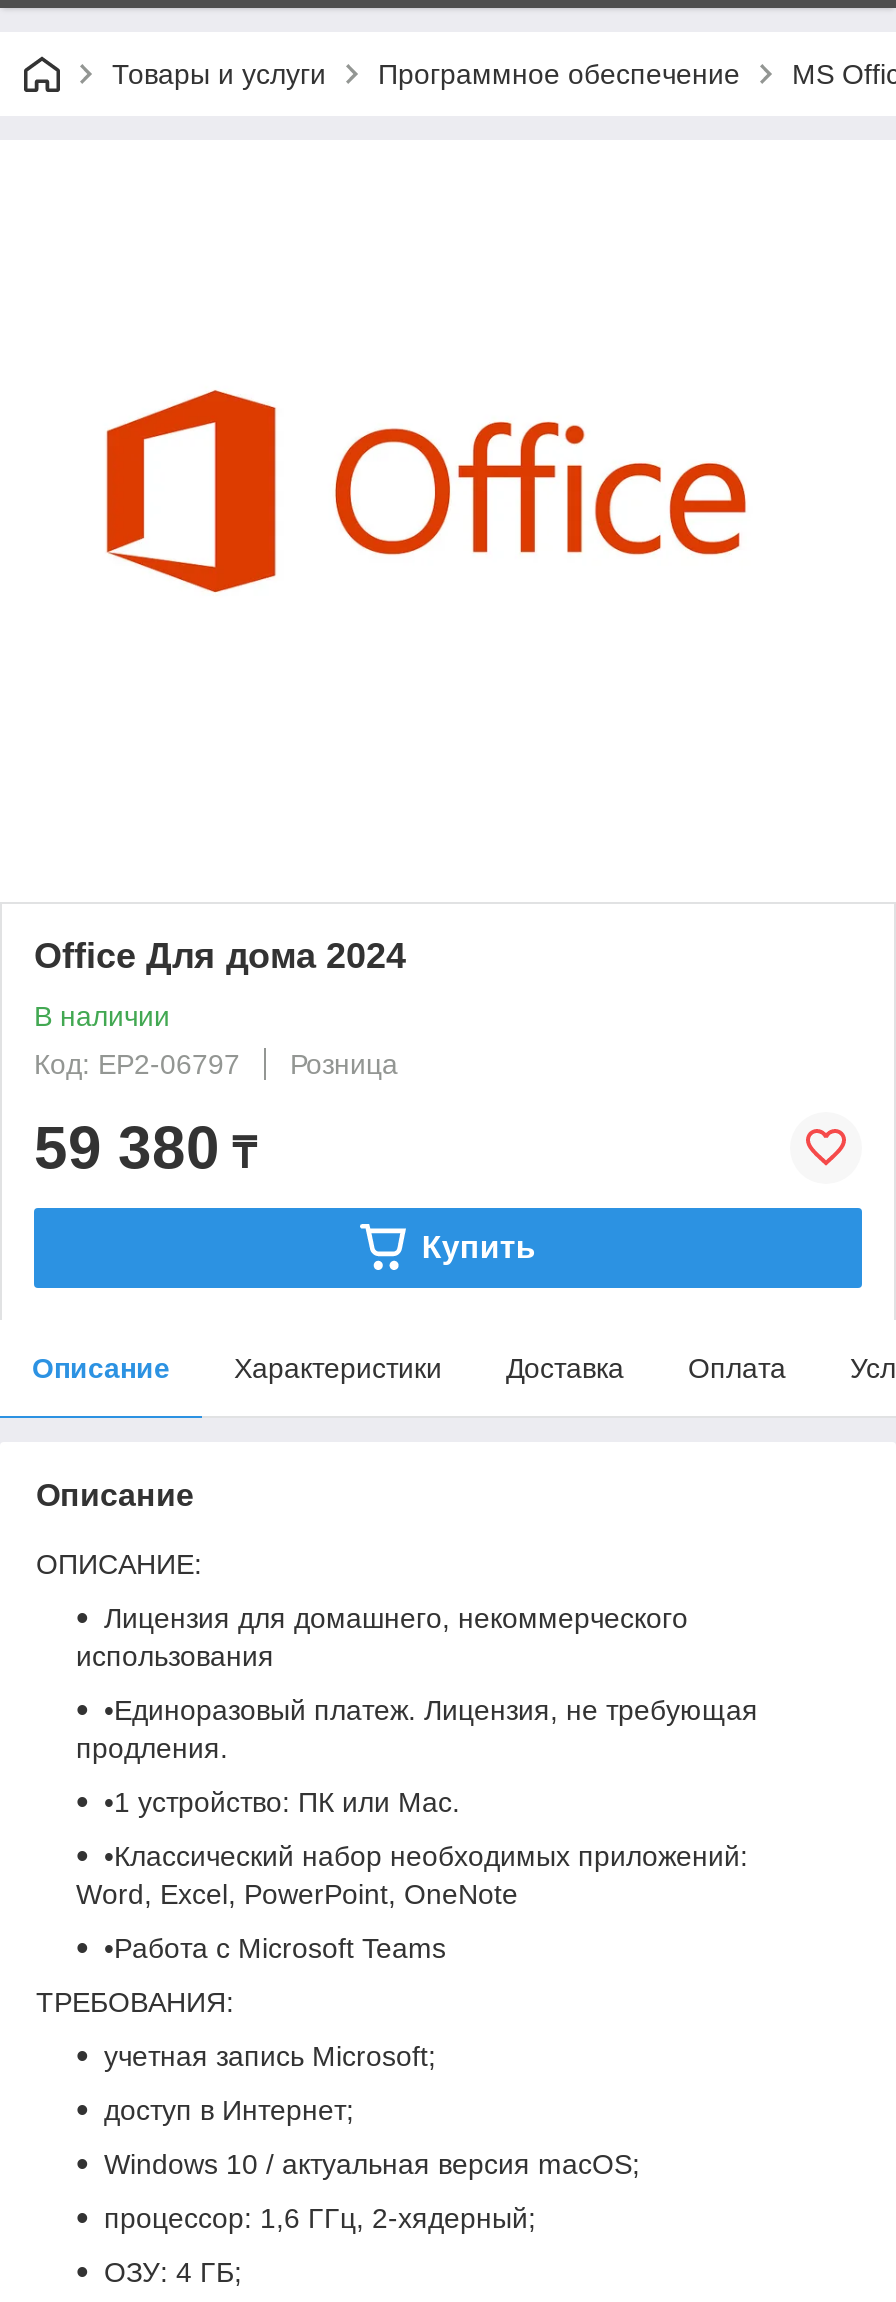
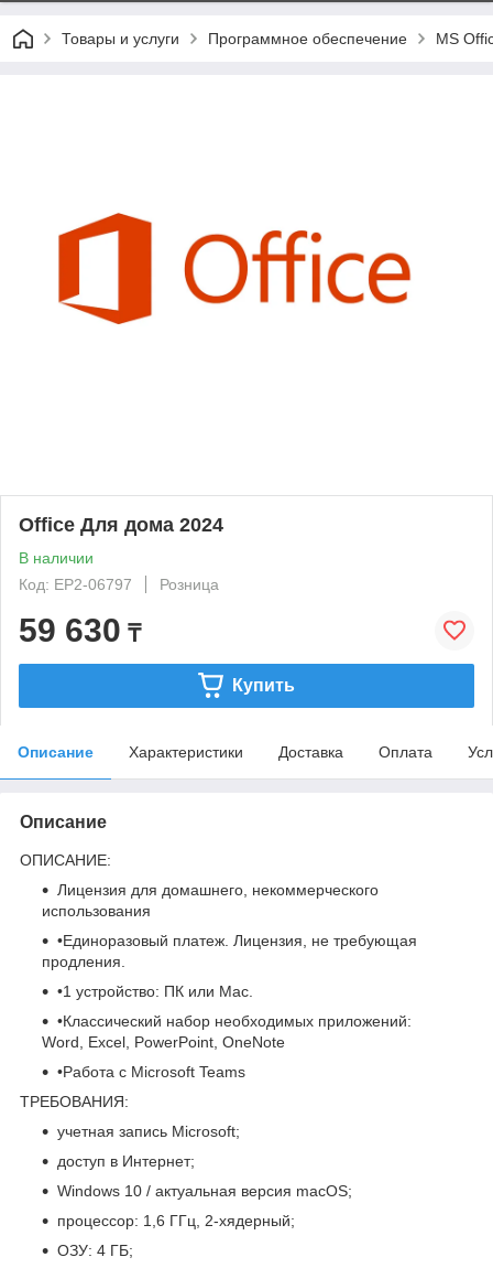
[34,1114,256,1180] 59 380 ₸ -> [19,612,141,648] 59 630 ₸

